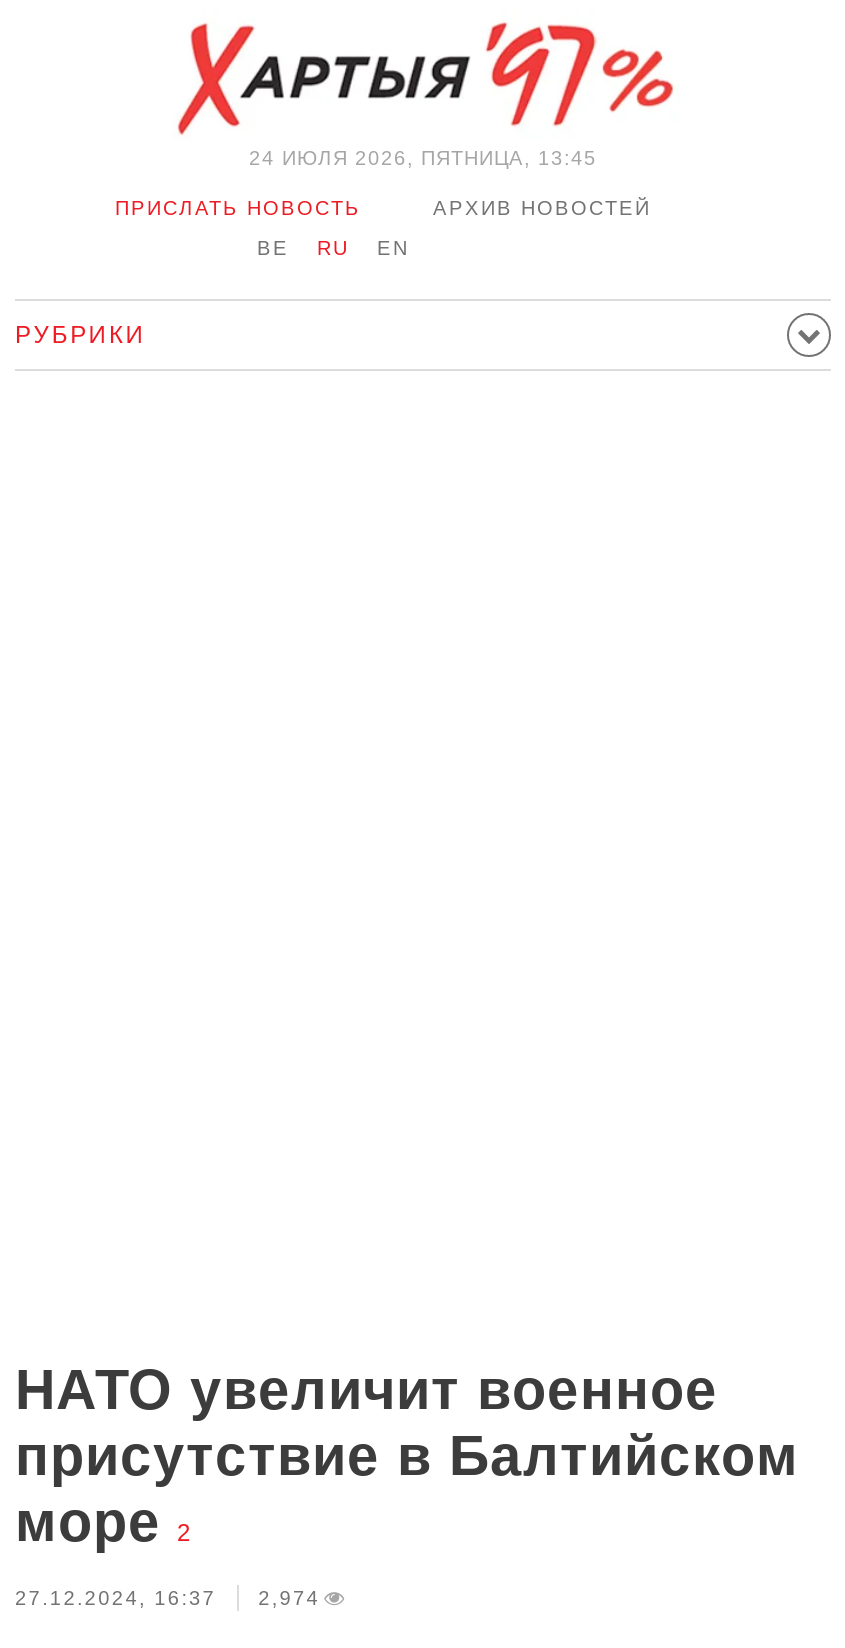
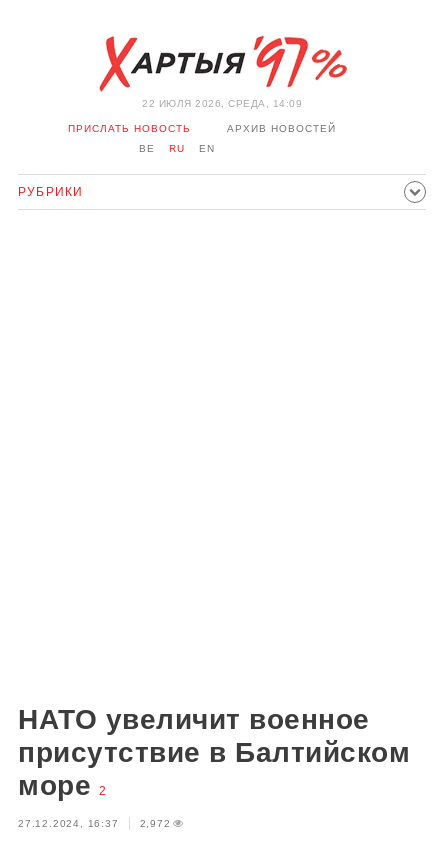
[249,147,597,169] 24 ИЮЛЯ 2026, ПЯТНИЦА, 13:45 -> [142,98,302,109] 22 ИЮЛЯ 2026, СРЕДА, 14:09
[15,1587,320,1609] 27.12.2024, 16:37 2,974 -> [18,818,171,829] 27.12.2024, 16:37 2,972

